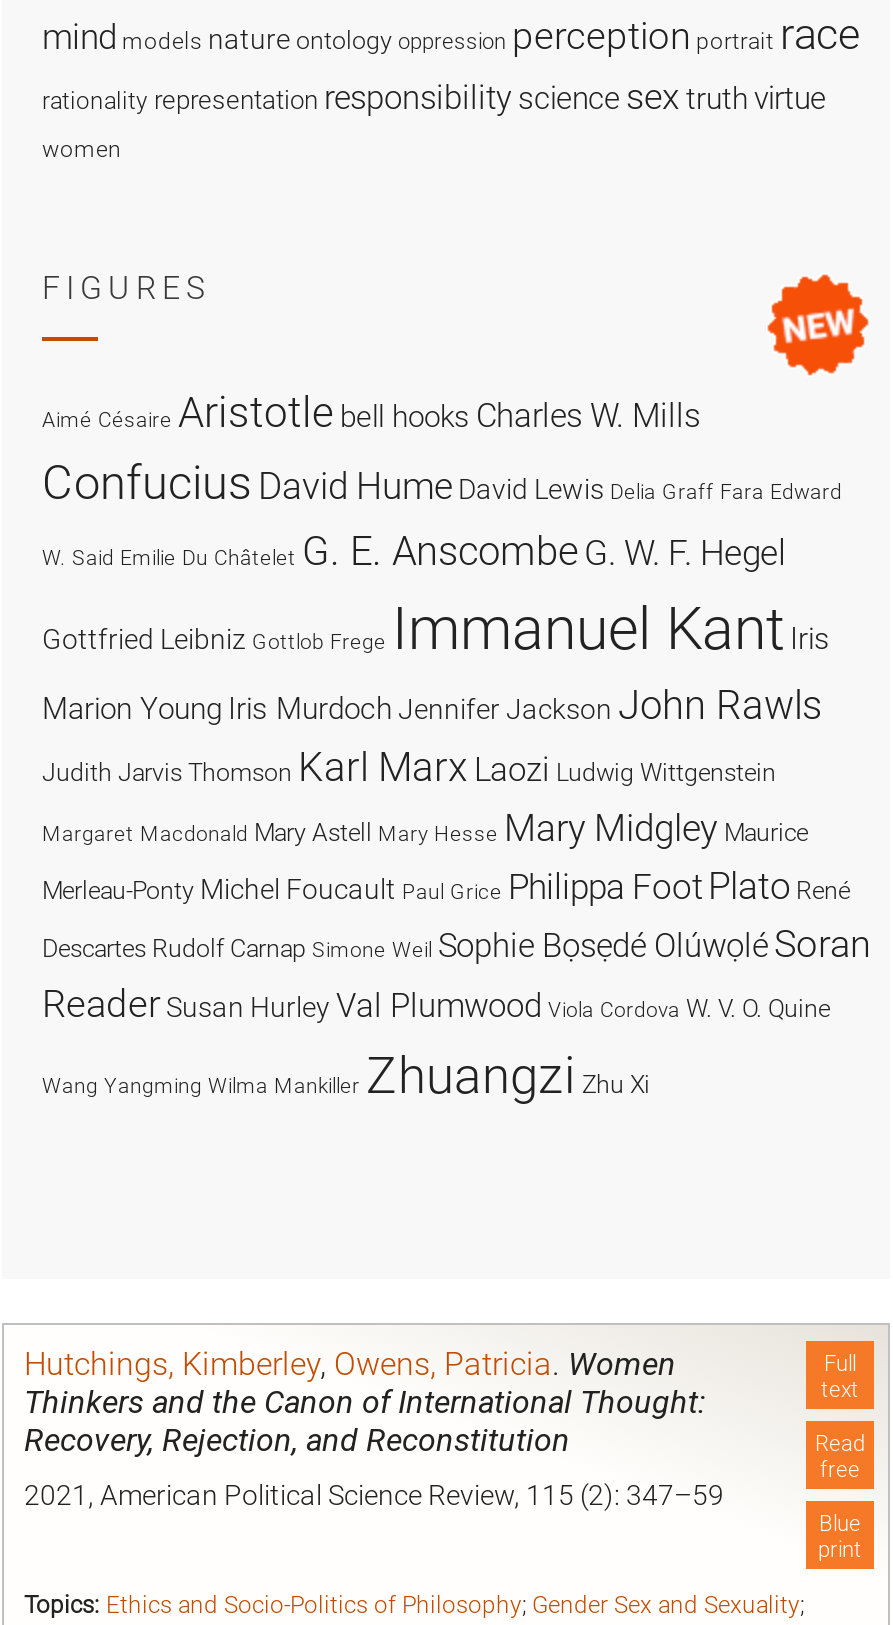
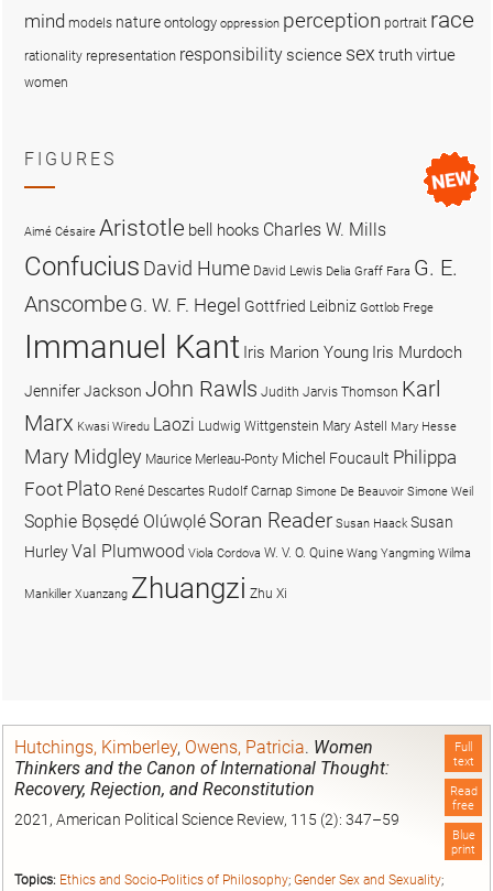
[42,455,870,1105] Confucius David Hume David Lewis Delia Graff Fara Edward | W. Said Emilie Du Châtelet G. E. Anscombe G. W. F. Hegel | Gottfried Leibniz Gottlob Frege Immanuel Kant Iris | Marion Young Iris Murdoch Jennifer Jackson John Rawls | Judith Jarvis Thomson Karl Marx Laozi Ludwig Wittgenstein | Margaret Macdonald Mary Astell Mary Hesse Mary Midgley Maurice | Merleau-Ponty Michel Foucault Paul Grice Philippa Foot Plato René | Descartes Rudolf Carnap Simone Weil Sophie Bọsẹdé Olúwọlé Soran | Reader Susan Hurley Val Plumwood Viola Cordova W. V. O. Quine | Wang Yangming Wilma Mankiller Zhuangzi Zhu Xi -> [24,251,473,605] Confucius David Hume David Lewis Delia Graff Fara G. E. | Anscombe G. W. F. Hegel Gottfried Leibniz Gottlob Frege | Immanuel Kant Iris Marion Young Iris Murdoch | Jennifer Jackson John Rawls Judith Jarvis Thomson Karl | Marx Kwasi Wiredu Laozi Ludwig Wittgenstein Mary Astell Mary Hesse | Mary Midgley Maurice Merleau-Ponty Michel Foucault Philippa | Foot Plato René Descartes Rudolf Carnap Simone De Beauvoir Simone Weil | Sophie Bọsẹdé Olúwọlé Soran Reader Susan Haack Susan | Hurley Val Plumwood Viola Cordova W. V. O. Quine Wang Yangming Wilma | Mankiller Xuanzang Zhuangzi Zhu Xi

